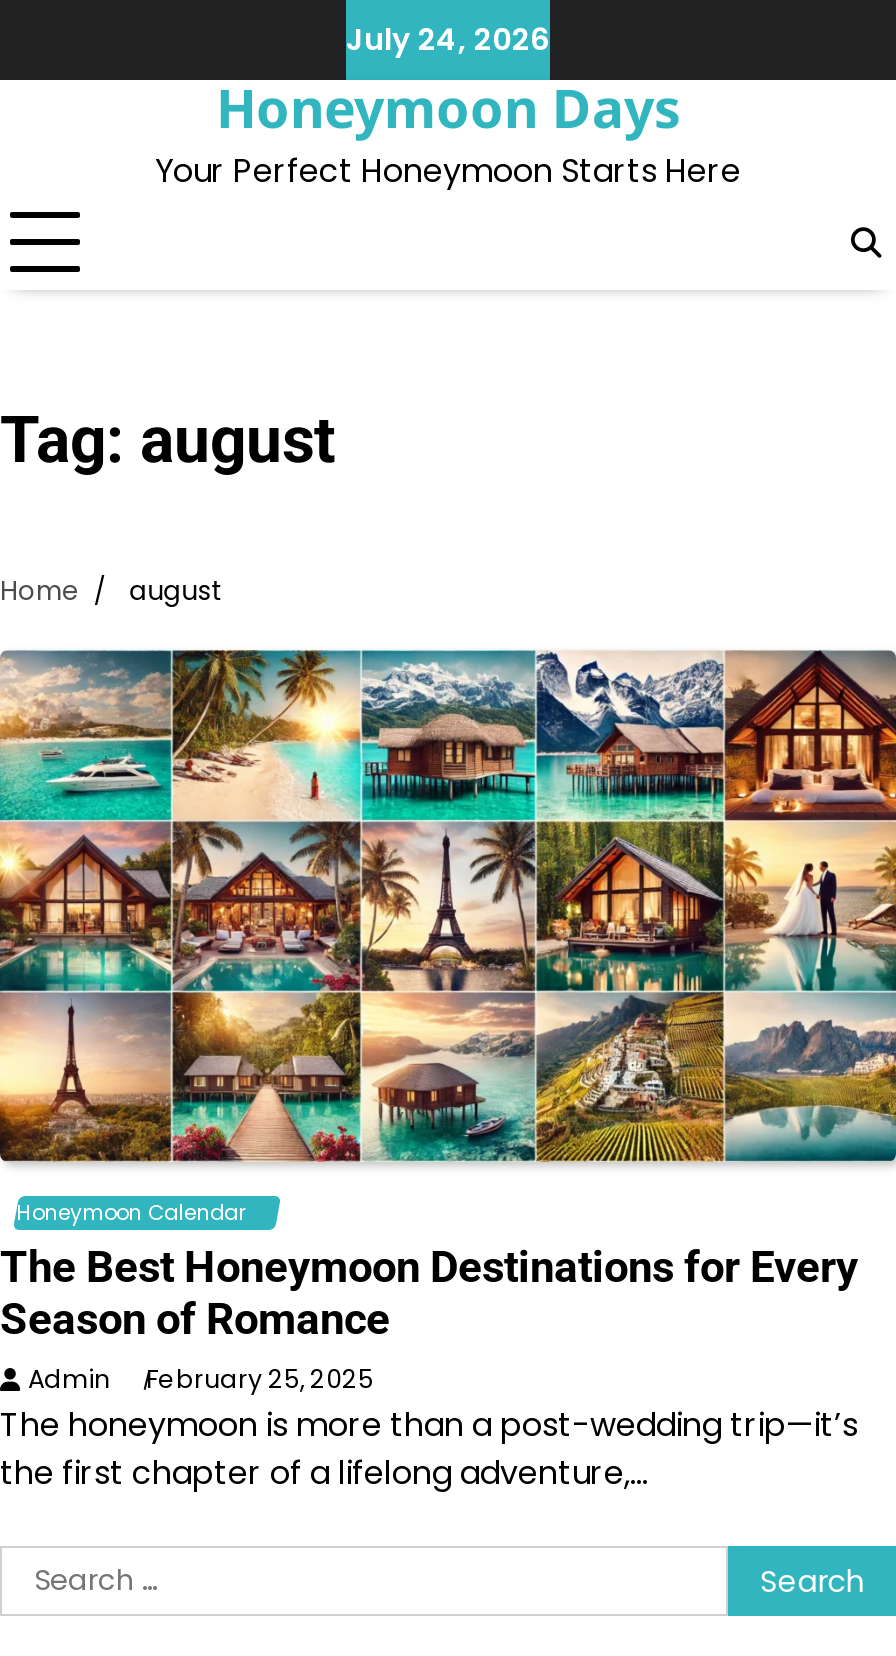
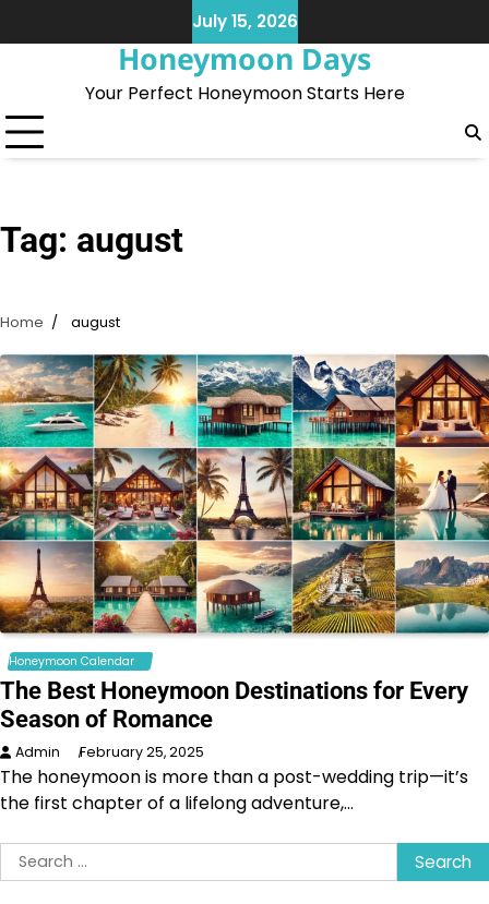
[346,18,550,60] July 24, 2026 -> [192,10,297,33] July 15, 2026

